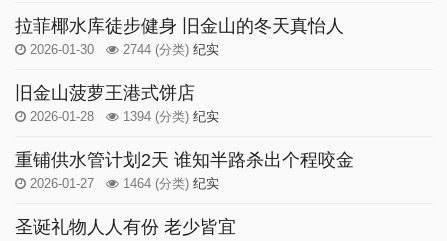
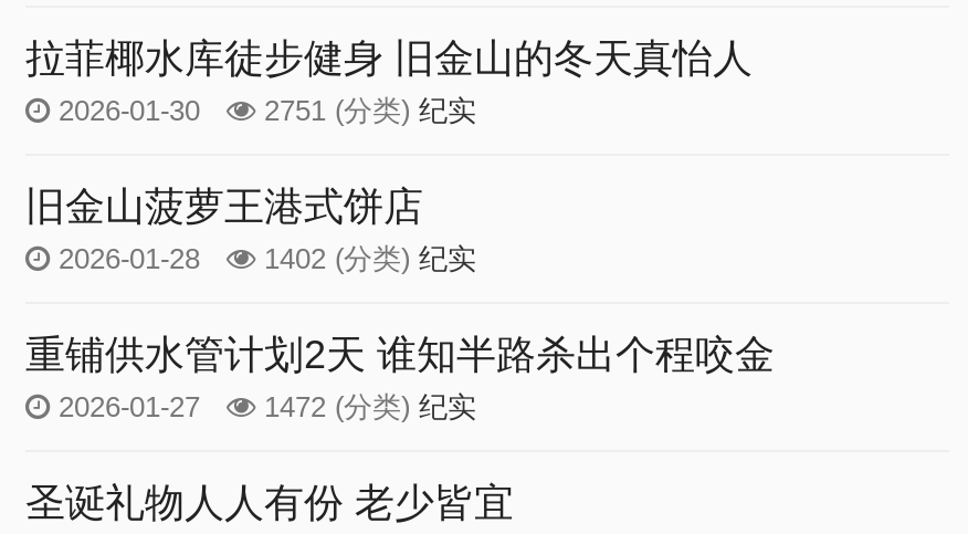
[26,42,219,57] 2026-01-30 2744 (分类)纪实 -> [50,94,476,127] 2026-01-30 2751 (分类)纪实
[26,109,219,124] 2026-01-28 1394 (分类)纪实 -> [50,242,476,275] 2026-01-28 1402 (分类)纪实
[26,176,219,191] 2026-01-27 1464 (分类)纪实 -> [50,390,476,423] 2026-01-27 1472 (分类)纪实

